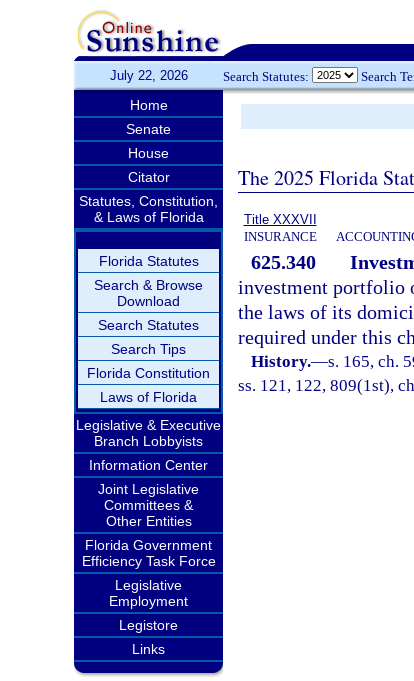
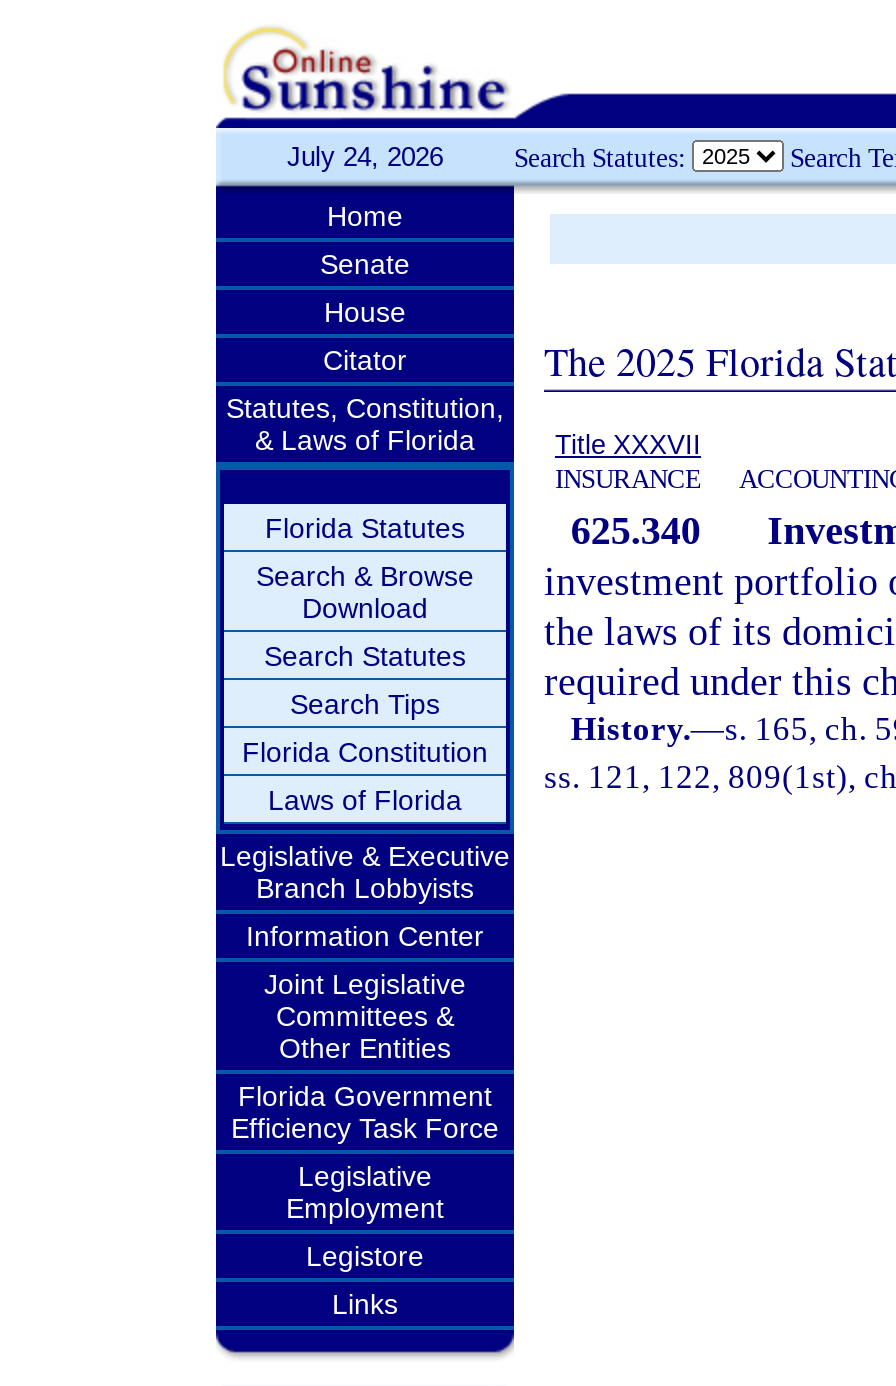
[109,68,187,83] July 22, 2026 -> [287,142,443,172] July 24, 2026

